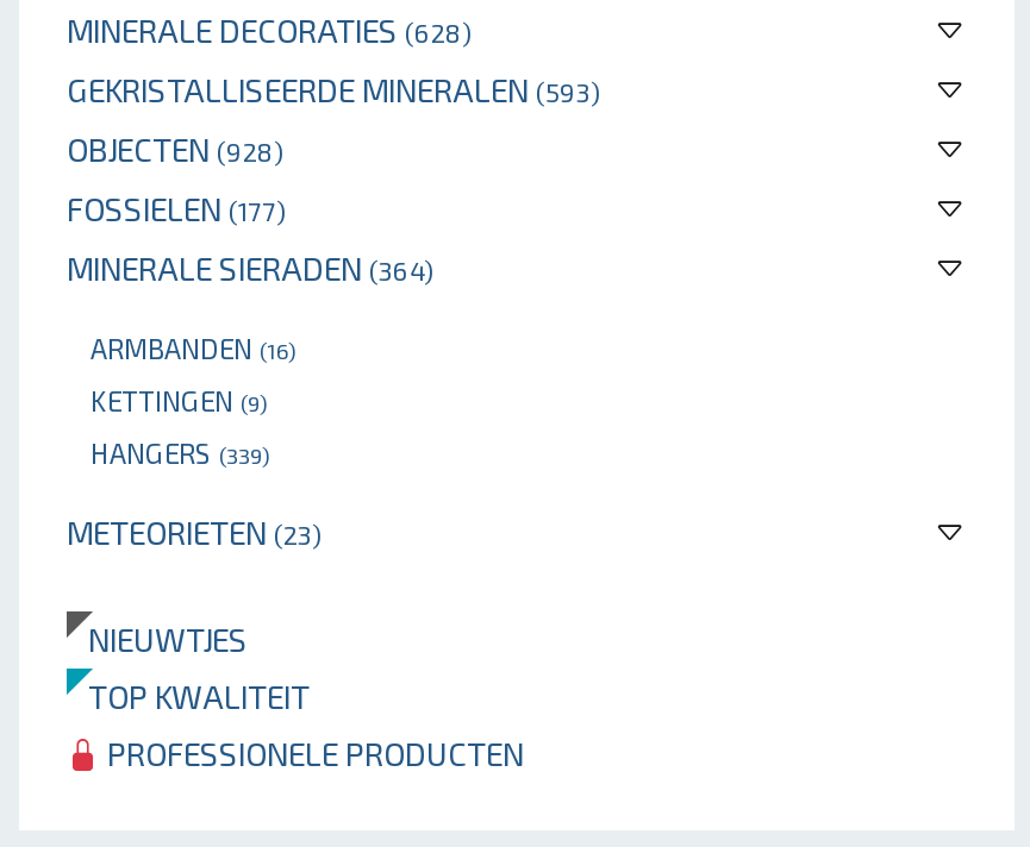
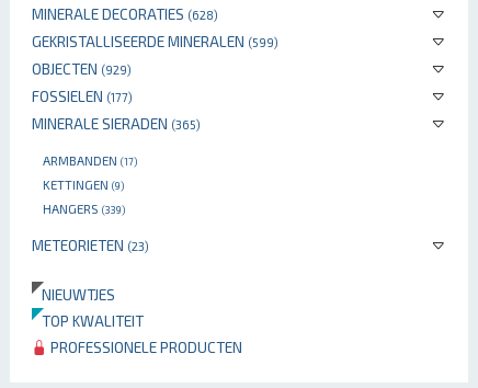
[67,69,600,109] GEKRISTALLISEERDE MINERALEN (593) -> [32,32,278,50] GEKRISTALLISEERDE MINERALEN (599)
[67,128,283,169] OBJECTEN (928) -> [32,59,132,78] OBJECTEN (929)
[67,247,433,288] MINERALE SIERADEN (364) -> [32,114,201,133] MINERALE SIERADEN (365)
[90,331,295,364] ARMBANDEN (16) -> [43,152,137,168] ARMBANDEN (17)

